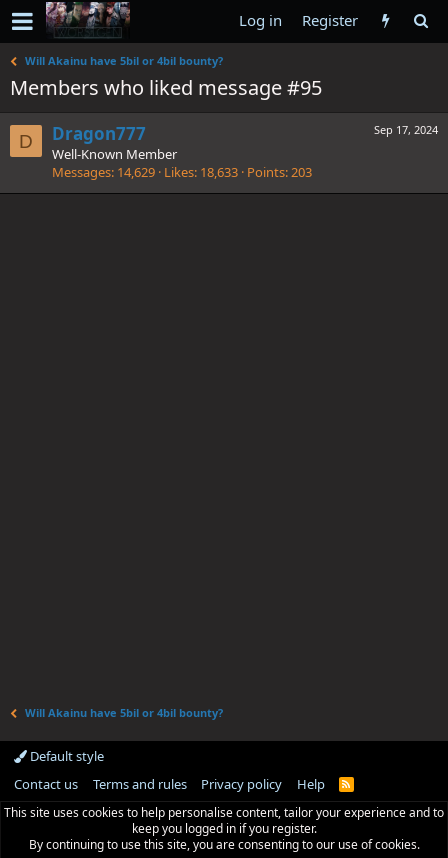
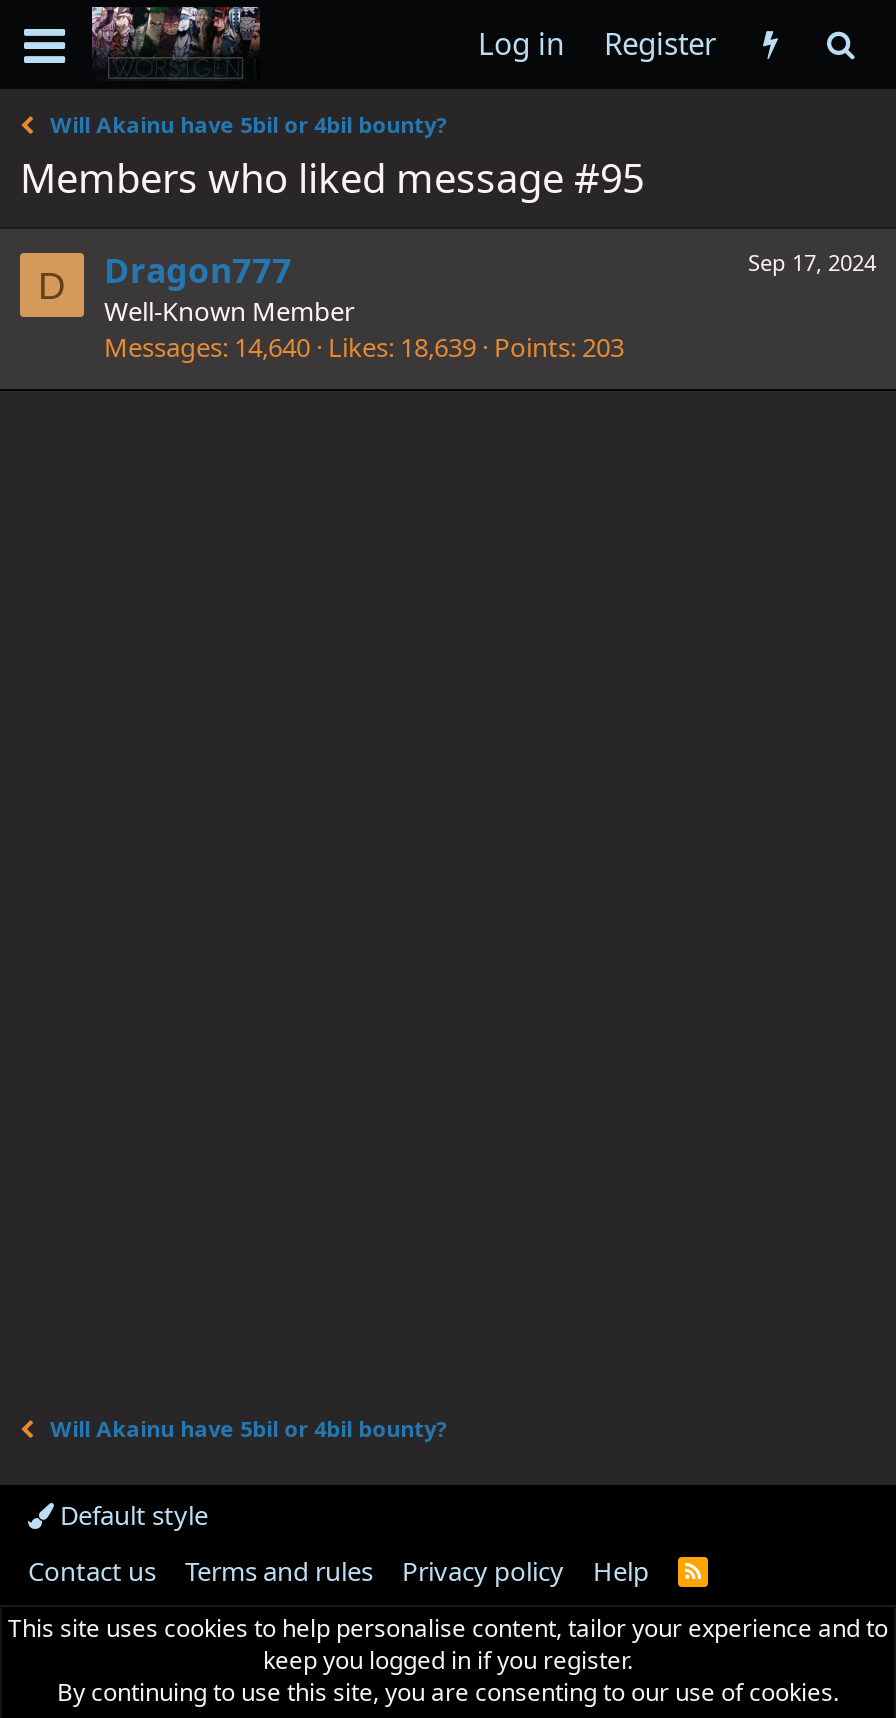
[52,163,312,181] Messages 14,629 Likes 18,633 Points 203 -> [104,330,624,366] Messages 14,640 Likes 18,639 Points 203

